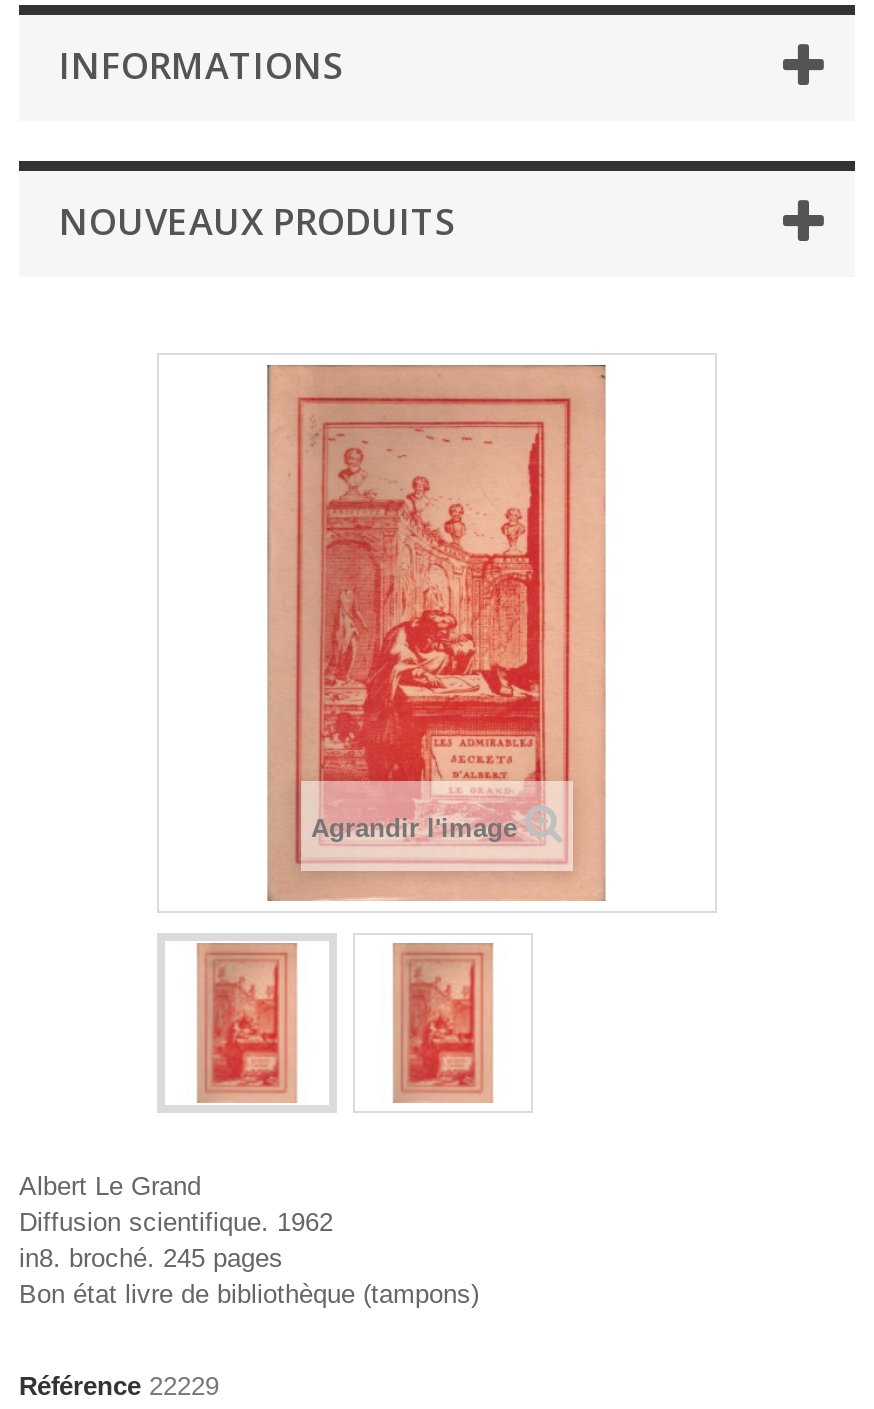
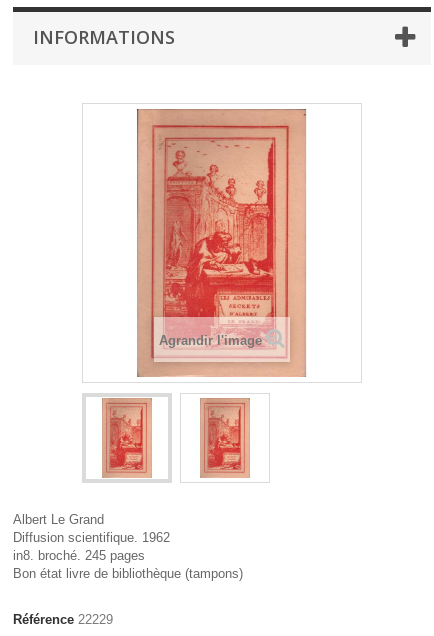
[59,196,455,244] NOUVEAUX PRODUITS -> none

